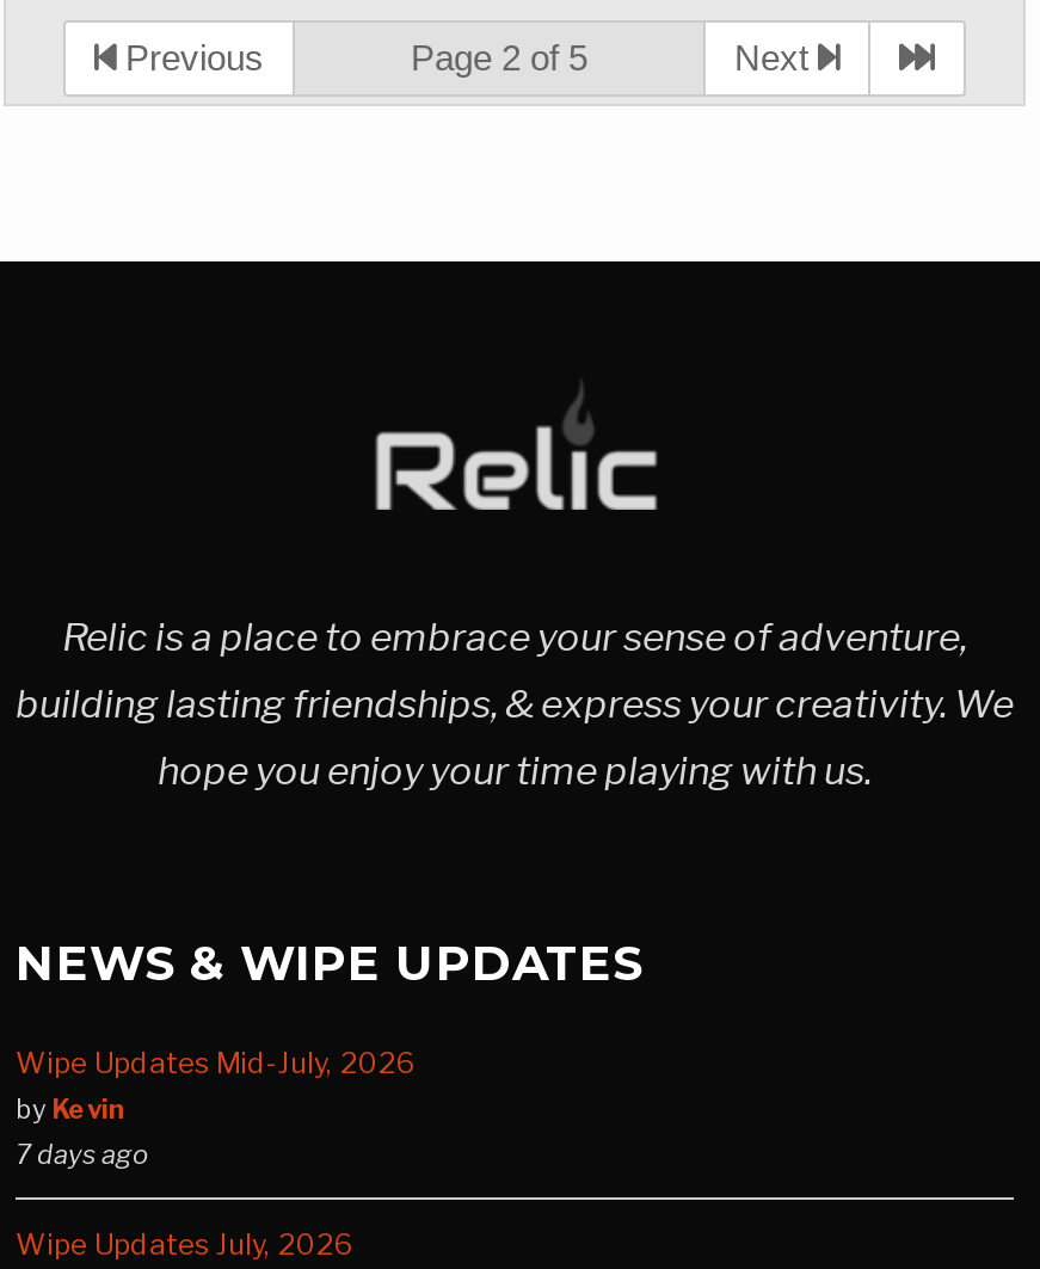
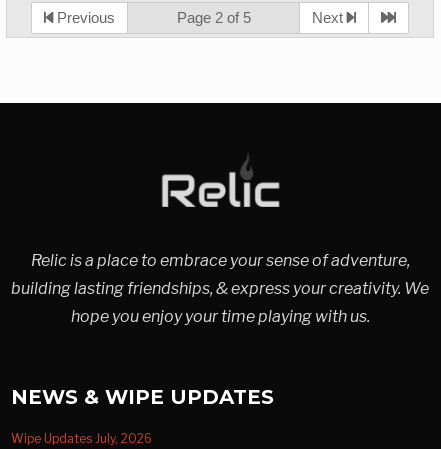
[16,1045,414,1171] Wipe Updates Mid-July, 2026 | by Kevin | 7 days ago -> none

